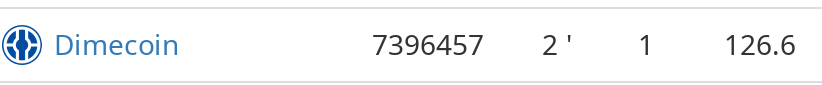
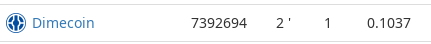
[372,26,484,64] 7396457 -> [191,13,247,32] 7392694
[724,26,796,64] 126.6 -> [367,13,411,32] 0.1037

